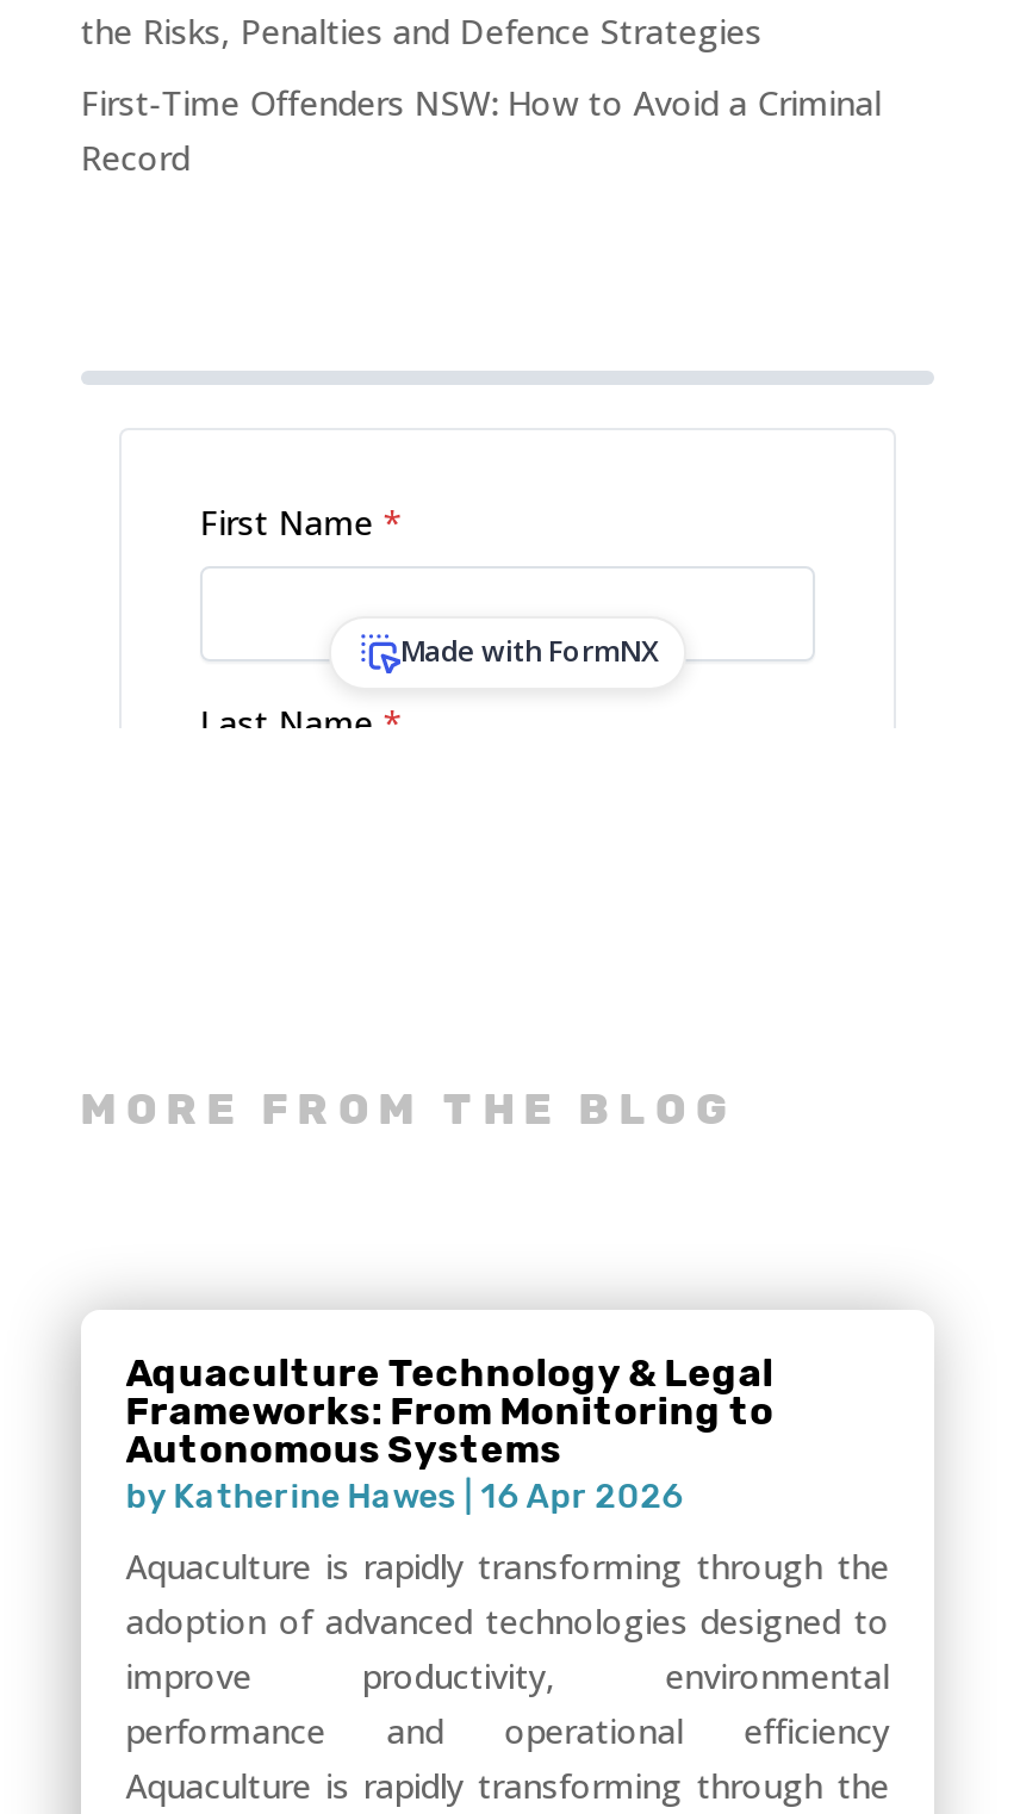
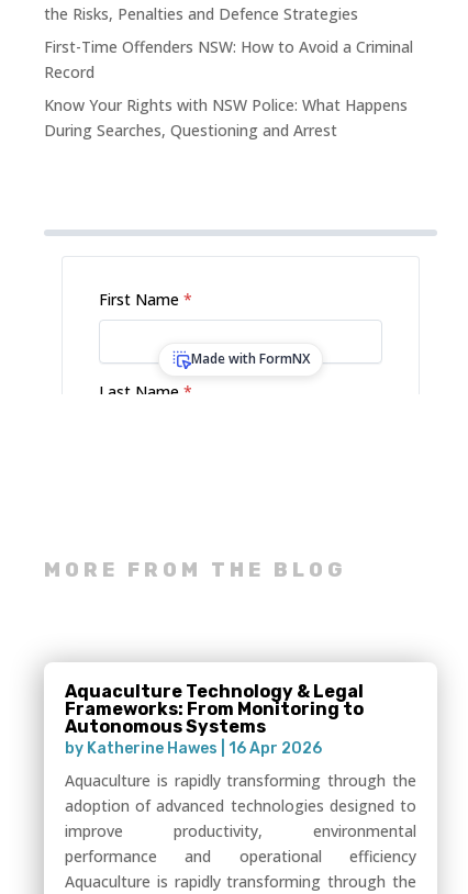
none -> [44,95,407,141] Know Your Rights with NSW Police: What Happens | During Searches, Questioning and Arrest

